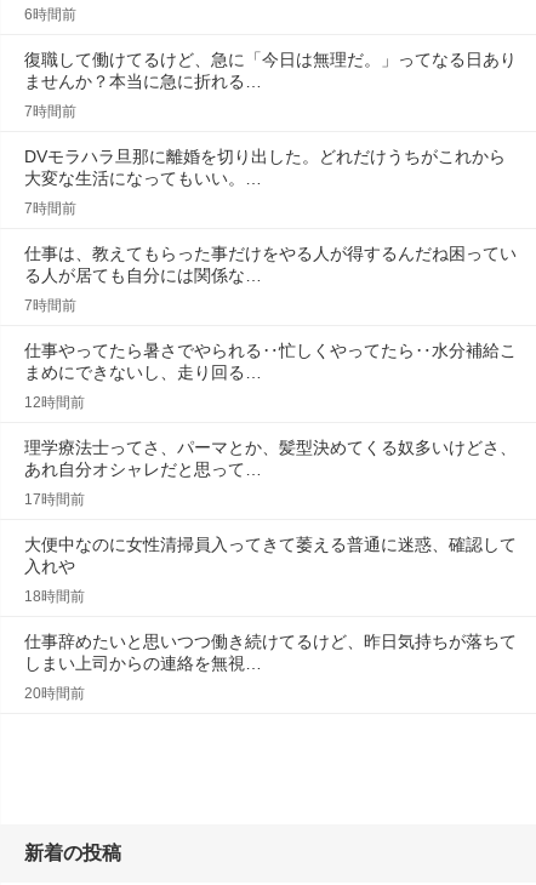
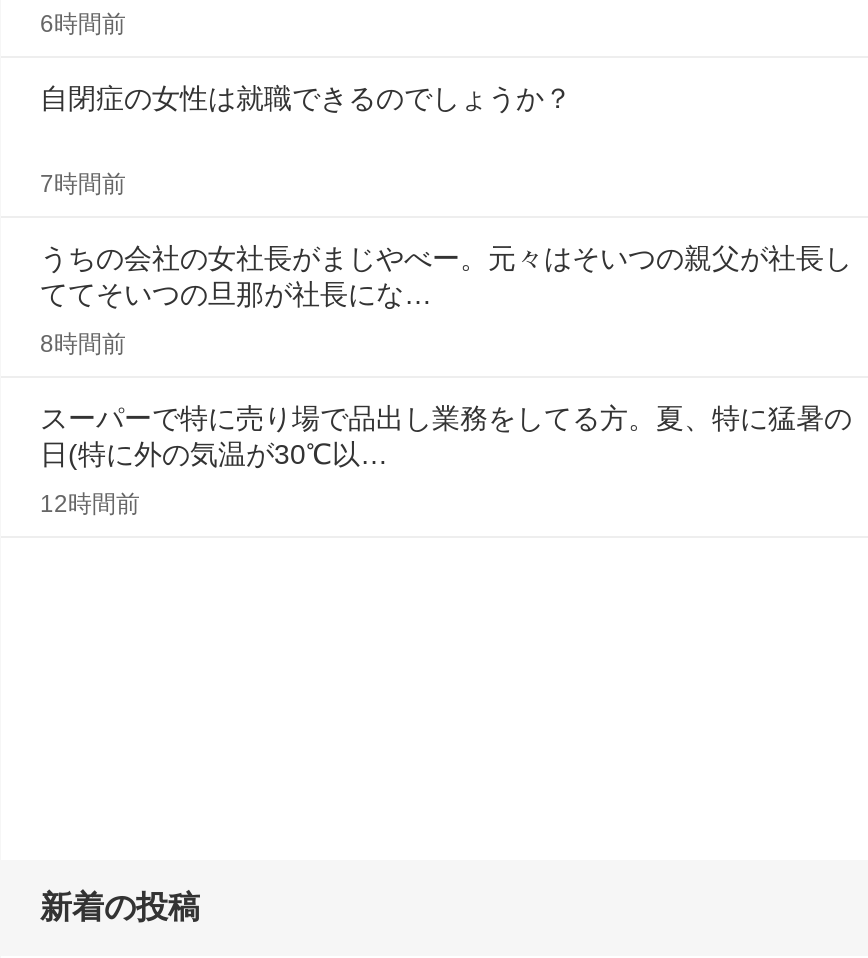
[24,50,517,91] 復職して働けてるけど、急に「今日は無理だ。」ってなる日あり | ませんか？本当に急に折れる… -> [40,82,572,114] 自閉症の女性は就職できるのでしょうか？
[24,147,517,382] DVモラハラ旦那に離婚を切り出した。どれだけうちがこれから | 大変な生活になってもいい。… | 7時間前 | 仕事は、教えてもらった事だけをやる人が得するんだね困ってい | る人が居ても自分には関係な… | 7時間前 | 仕事やってたら暑さでやられる‥忙しくやってたら‥水分補給こ | まめにできないし、走り回る… -> [40,242,852,470] うちの会社の女社長がまじやべー。元々はそいつの親父が社長し | ててそいつの旦那が社長にな… | 8時間前 | スーパーで特に売り場で品出し業務をしてる方。夏、特に猛暑の | 日(特に外の気温が30℃以…
[24,438,517,702] 理学療法士ってさ、パーマとか、髪型決めてくる奴多いけどさ、 | あれ自分オシャレだと思って… | 17時間前 | 大便中なのに女性清掃員入ってきて萎える普通に迷惑、確認して | 入れや | 18時間前 | 仕事辞めたいと思いつつ働き続けてるけど、昨日気持ちが落ちて | しまい上司からの連絡を無視… | 20時間前 -> none

